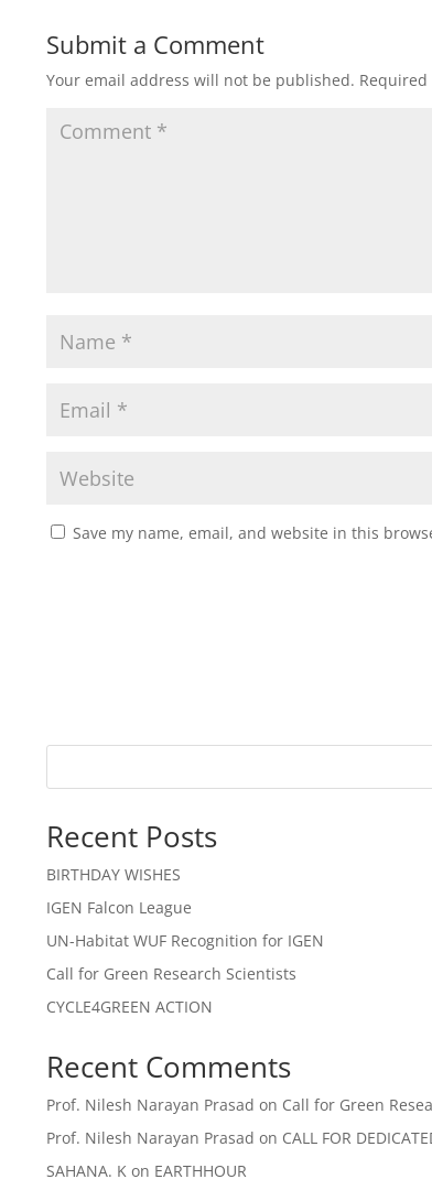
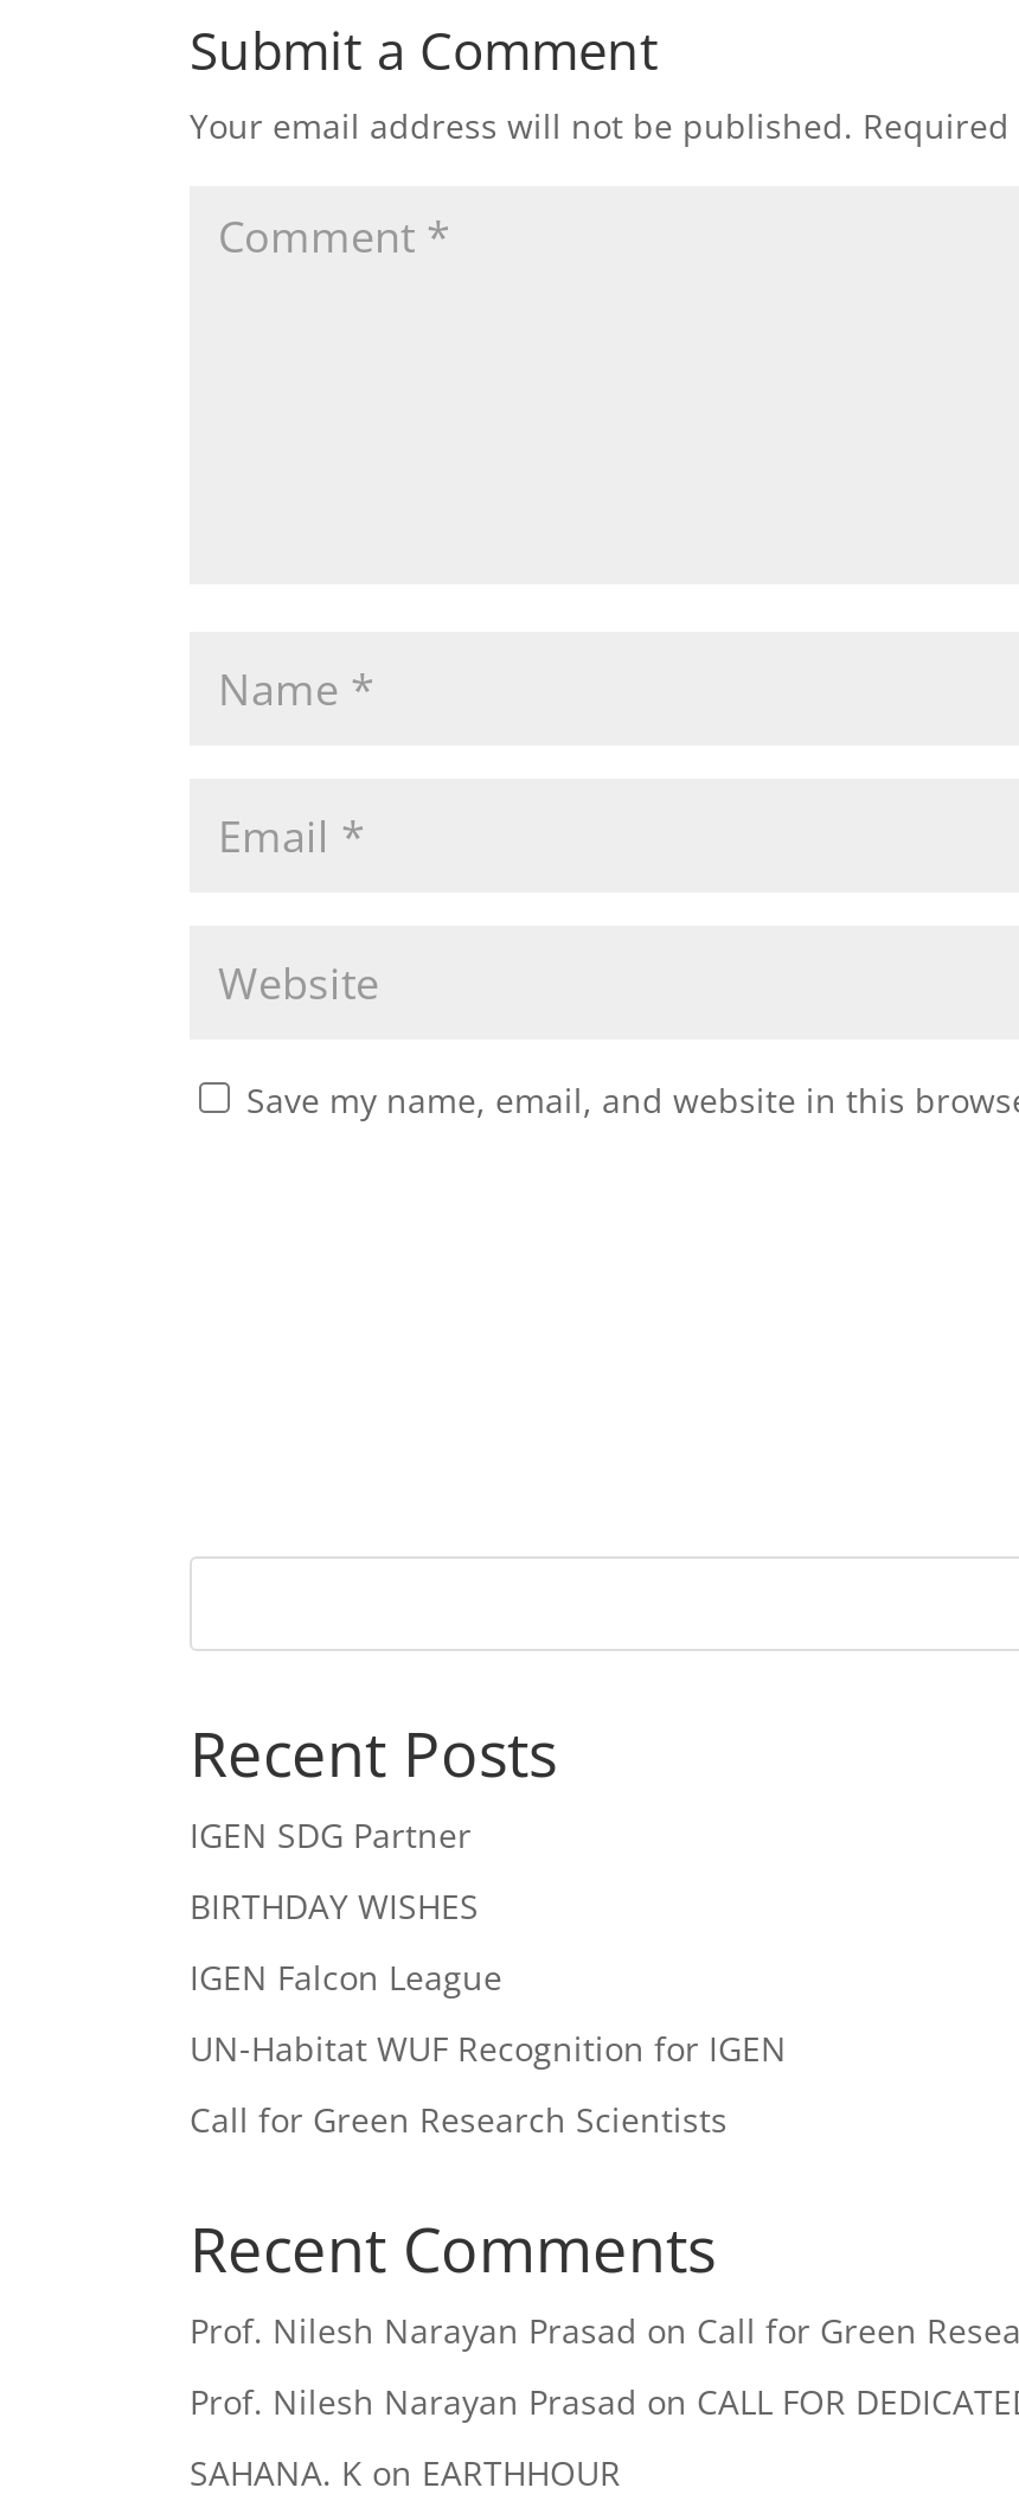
none -> [190,1814,472,1859] IGEN SDG Partner
moved [46,864,324,985] -> [190,1885,787,2143]: BIRTHDAY WISHES | IGEN Falcon League | UN-Habitat WUF Recognition for IGEN | Call for Green Research Scientists
[46,997,213,1018] CYCLE4GREEN ACTION -> none

